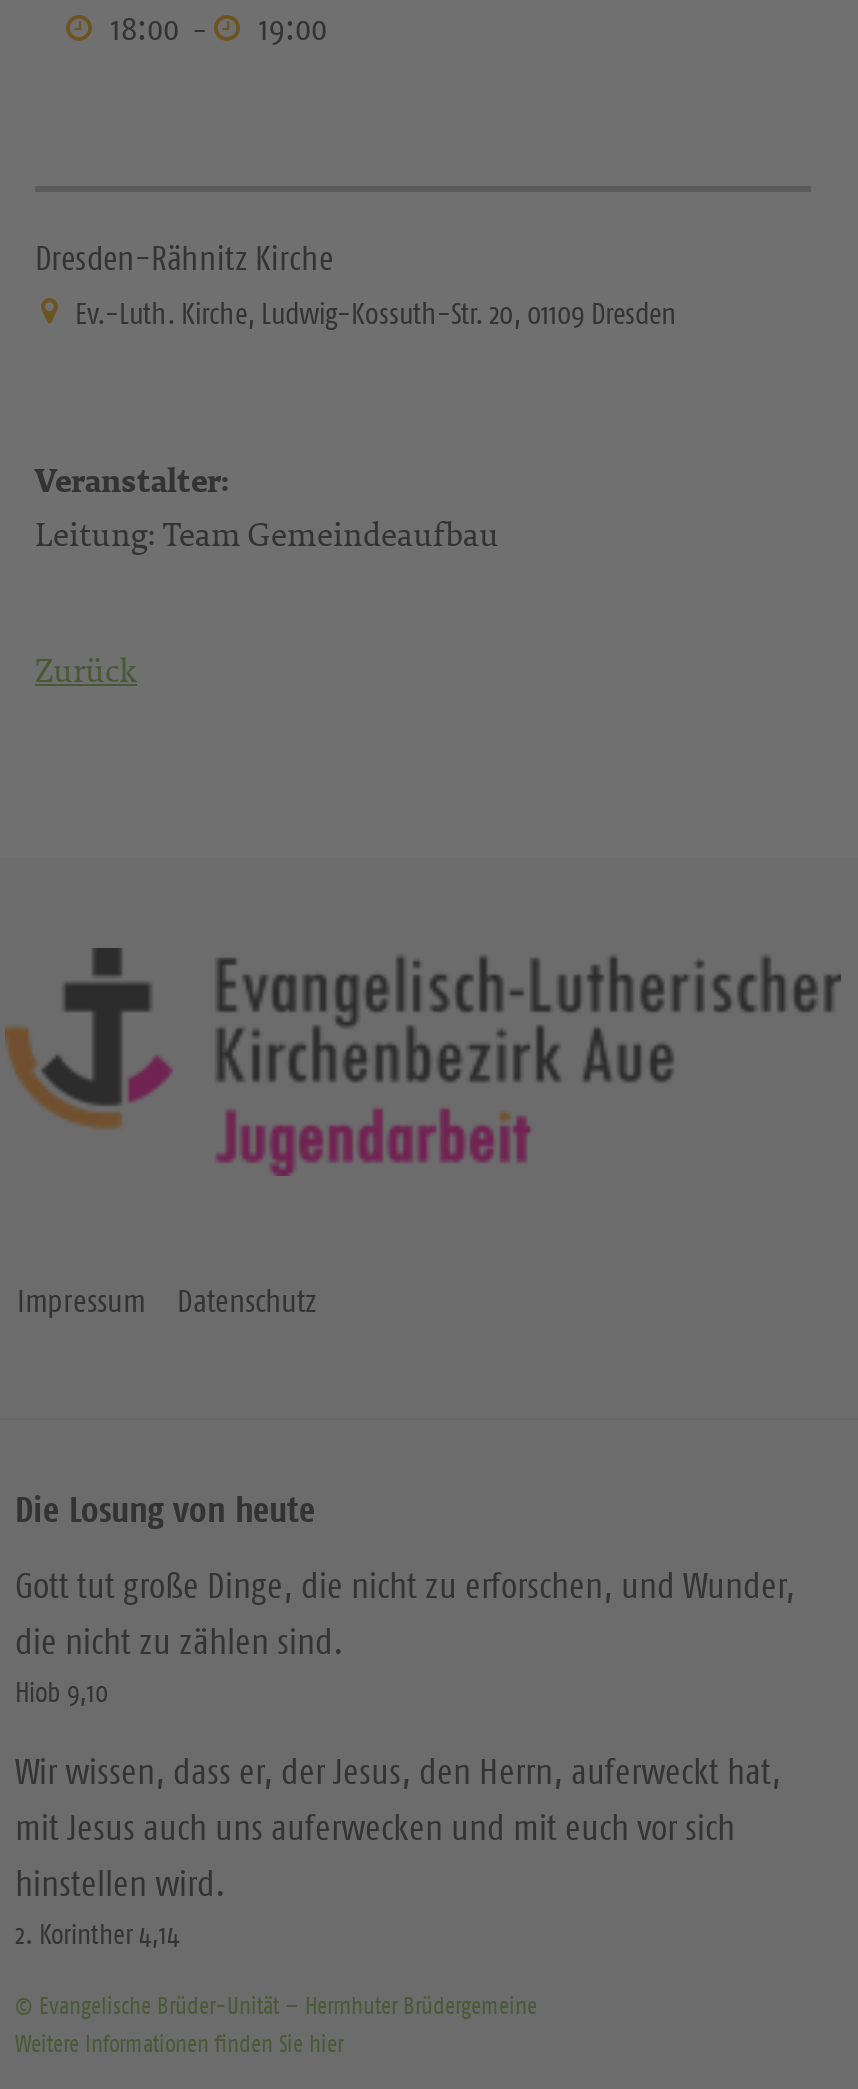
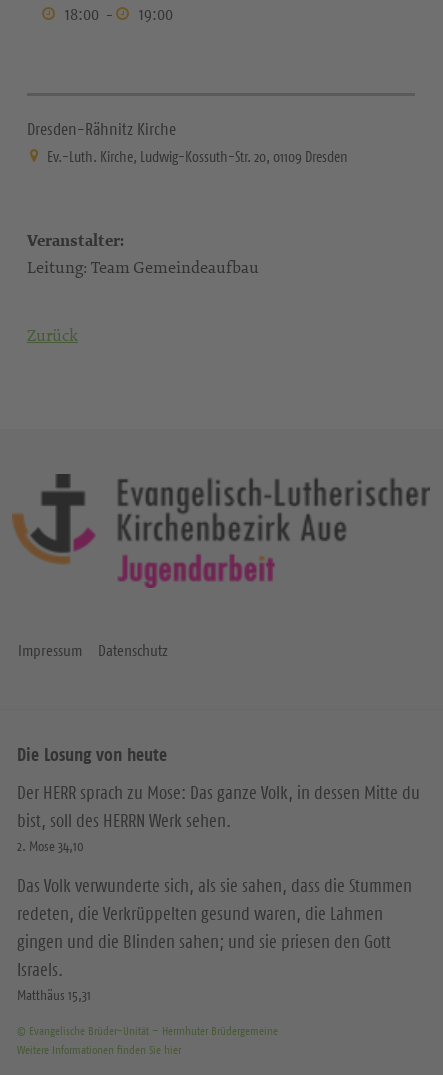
[15,1563,795,1709] Gott tut große Dinge, die nicht zu erforschen, und Wunder, | die nicht zu zählen sind. | Hiob 9,10 -> [17,782,420,855] Der HERR sprach zu Mose: Das ganze Volk, in dessen Mitte du | bist, soll des HERRN Werk sehen. | 2. Mose 34,10
[15,1749,781,1951] Wir wissen, dass er, der Jesus, den Herrn, auferweckt hat, | mit Jesus auch uns auferwecken und mit euch vor sich | hinstellen wird. | 2. Korinther 4,14 -> [17,875,412,1004] Das Volk verwunderte sich, als sie sahen, dass die Stummen | redeten, die Verkrüppelten gesund waren, die Lahmen | gingen und die Blinden sahen; und sie priesen den Gott | Israels. | Matthäus 15,31

